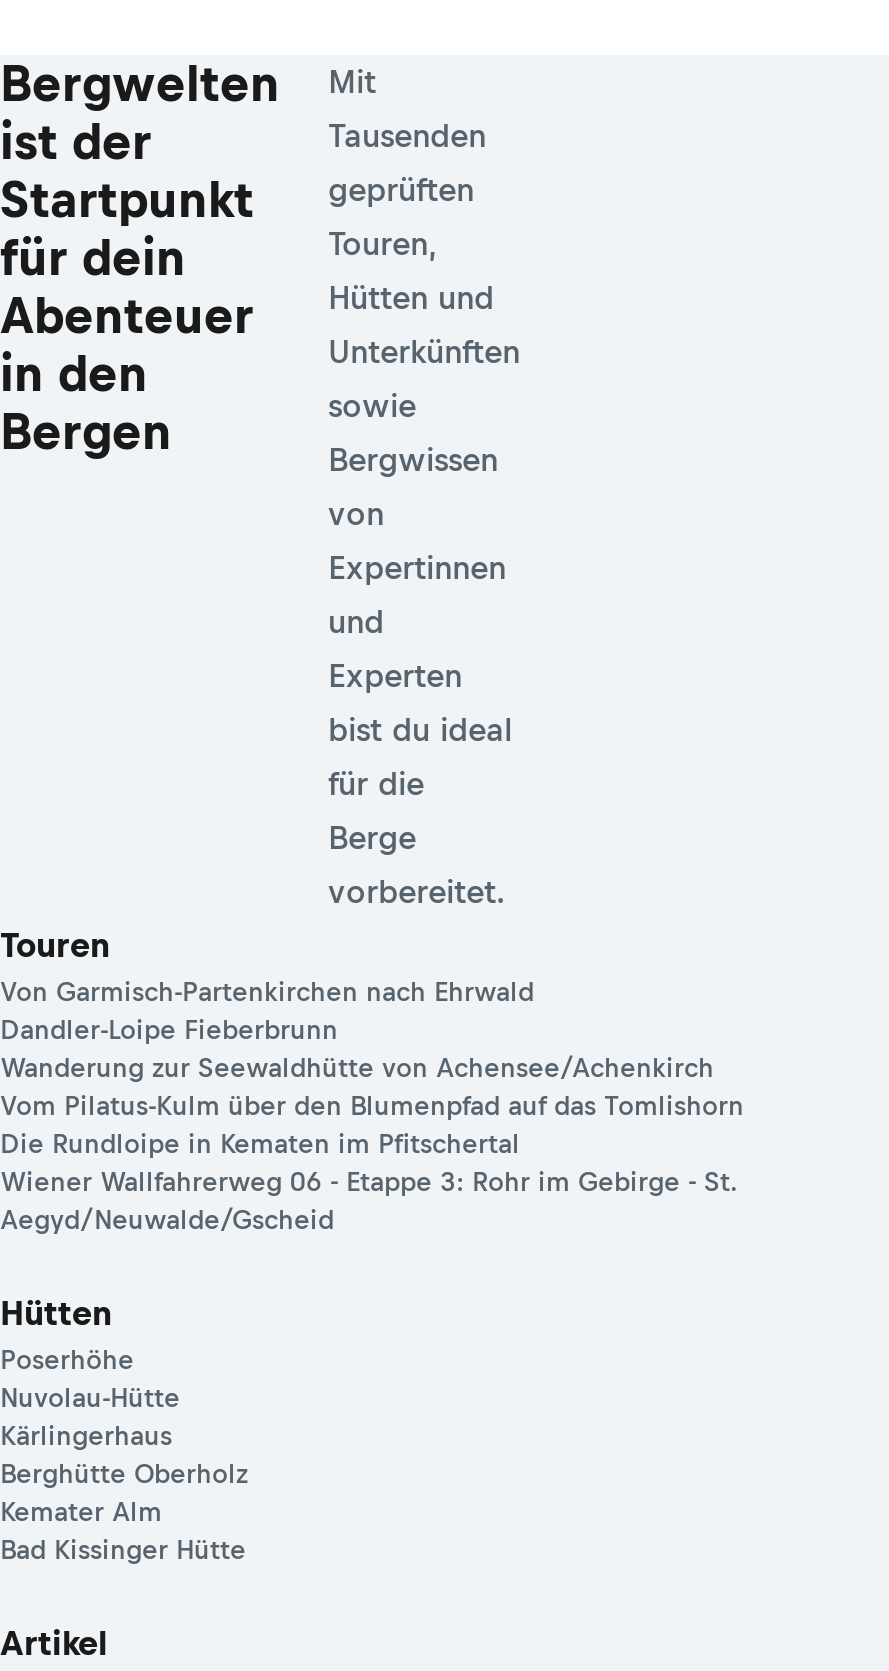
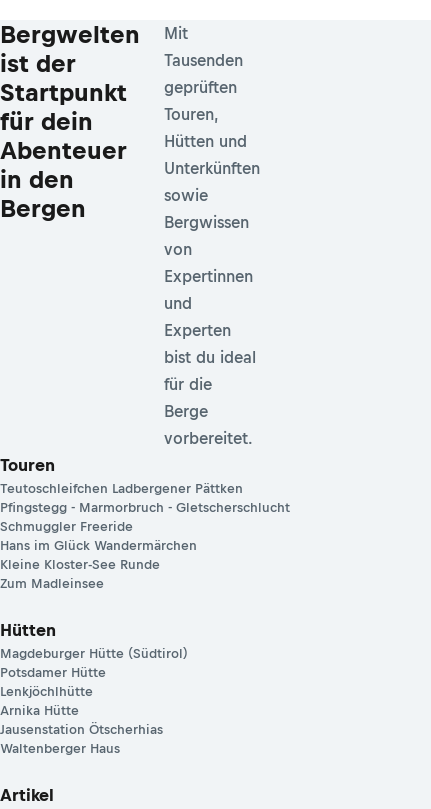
[0,978,744,1236] Von Garmisch-Partenkirchen nach Ehrwald | Dandler-Loipe Fieberbrunn | Wanderung zur Seewaldhütte von Achensee/Achenkirch | Vom Pilatus-Kulm über den Blumenpfad auf das Tomlishorn | Die Rundloipe in Kematen im Pfitschertal | Wiener Wallfahrerweg 06 - Etappe 3: Rohr im Gebirge - St. | Aegyd/Neuwalde/Gscheid -> [0,481,290,591] Teutoschleifchen Ladbergener Pättken | Pfingstegg - Marmorbruch - Gletscherschlucht | Schmuggler Freeride | Hans im Glück Wandermärchen | Kleine Kloster-See Runde | Zum Madleinsee
[0,1346,248,1566] Poserhöhe | Nuvolau-Hütte | Kärlingerhaus | Berghütte Oberholz | Kemater Alm | Bad Kissinger Hütte -> [0,646,188,756] Magdeburger Hütte (Südtirol) | Potsdamer Hütte | Lenkjöchlhütte | Arnika Hütte | Jausenstation Ötscherhias | Waltenberger Haus

